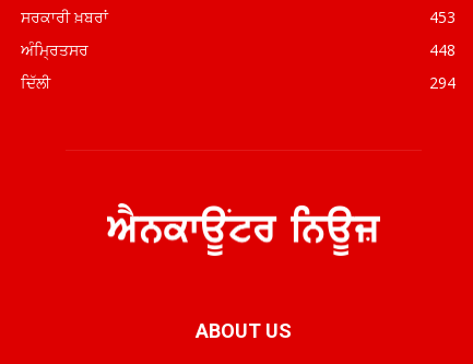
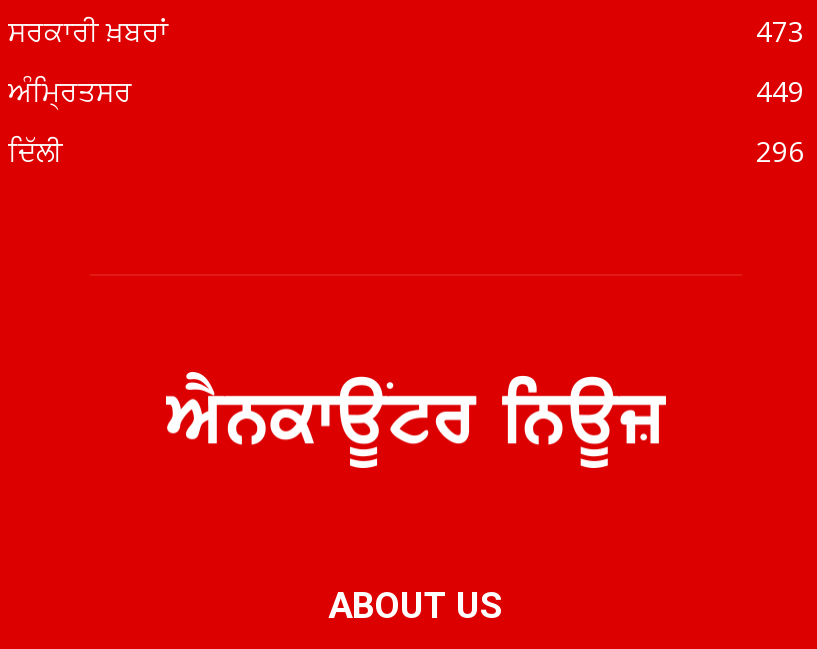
[429,7,456,27] 453 -> [756,12,804,50] 473
[429,39,456,60] 448 -> [756,72,804,110] 449
[429,72,456,93] 294 -> [756,132,804,170] 296

